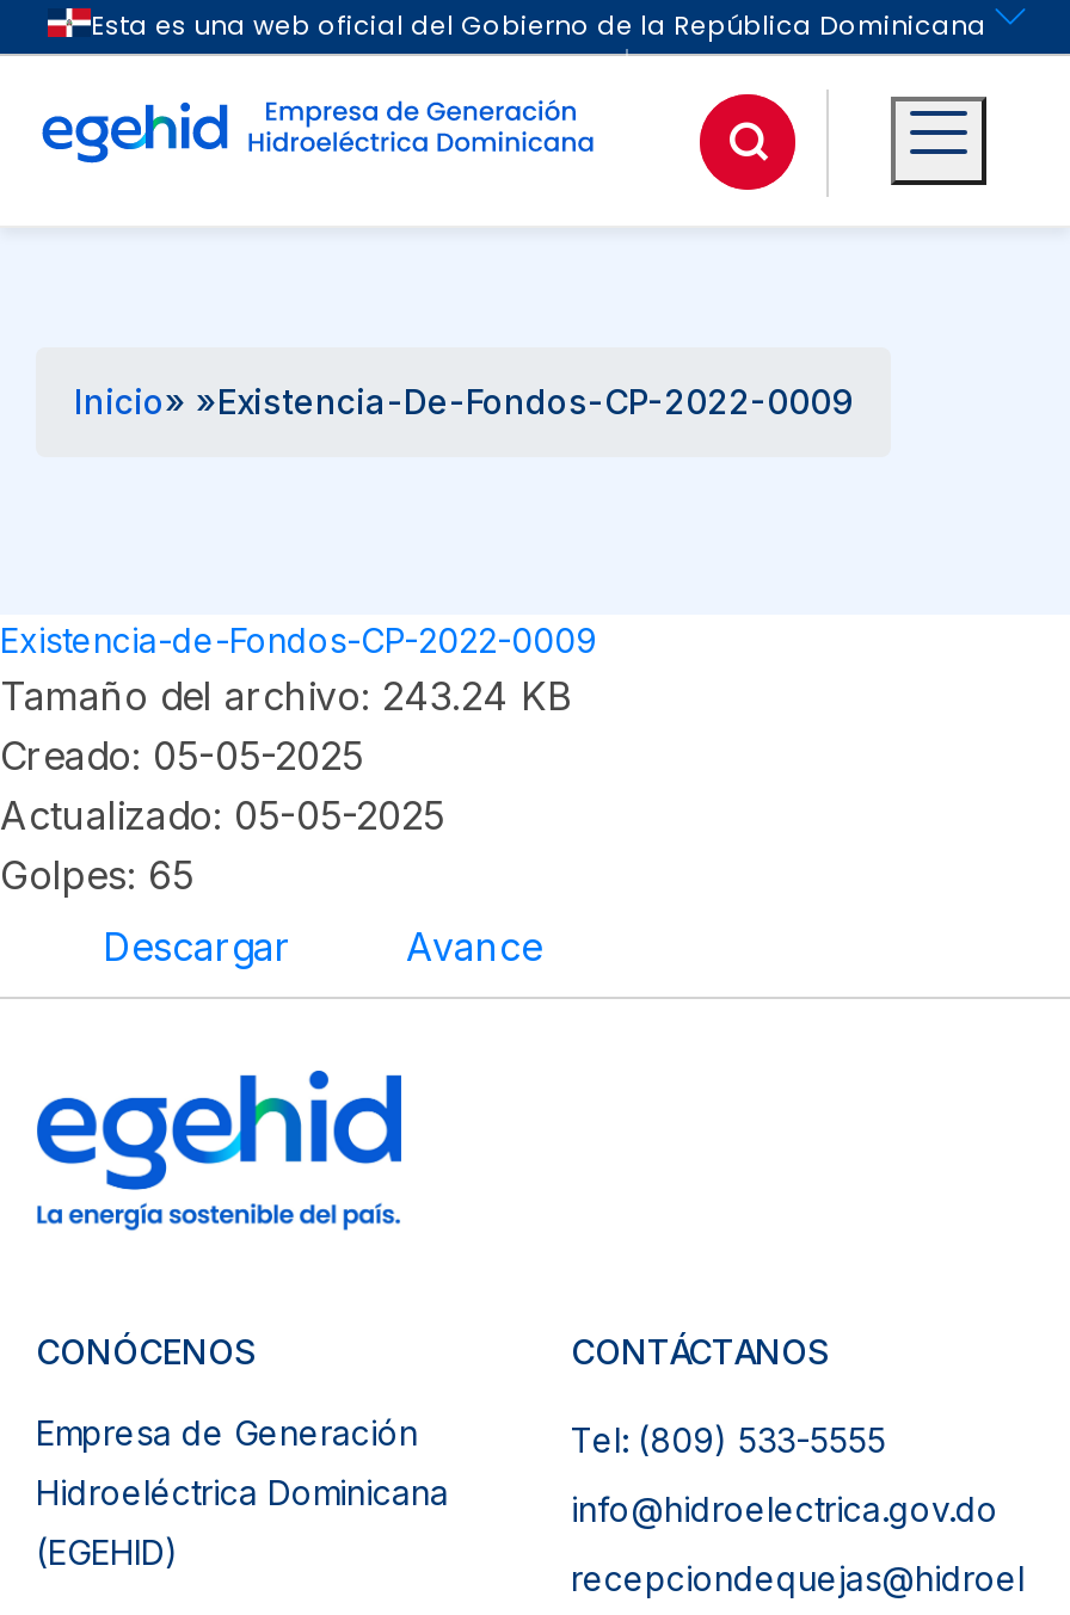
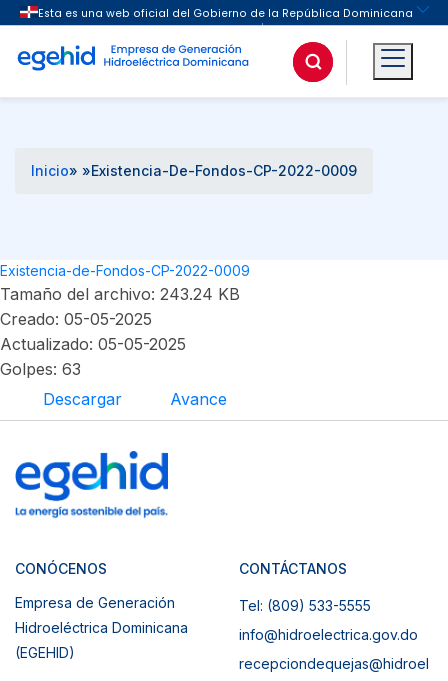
[0,851,193,899] Golpes: 65 -> [0,359,81,379] Golpes: 63

